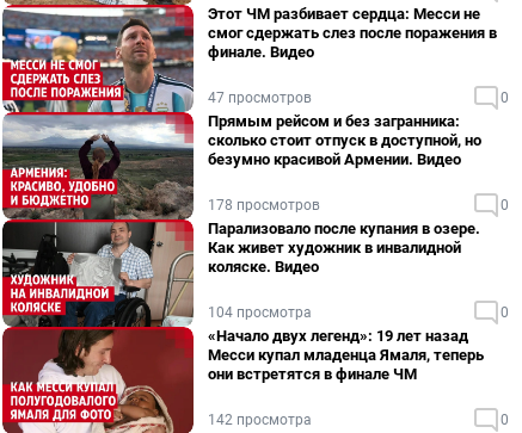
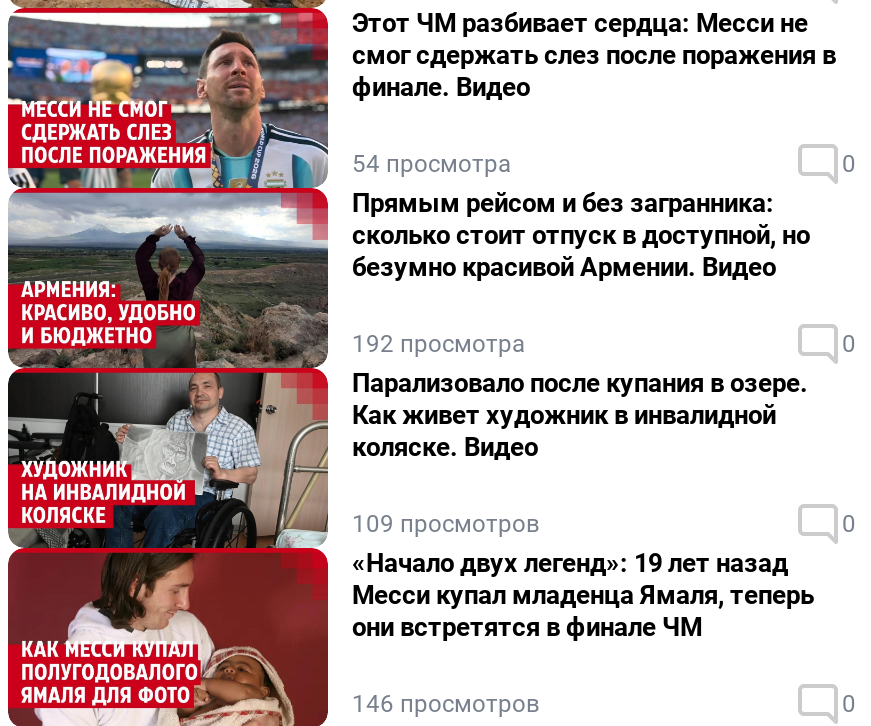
[208,89,312,106] 47 просмотров -> [352,150,512,178] 54 просмотра
[208,197,320,214] 178 просмотров -> [352,330,526,358] 192 просмотра
[208,304,312,321] 104 просмотра -> [352,510,540,538] 109 просмотров
[208,412,312,428] 142 просмотра -> [352,690,540,718] 146 просмотров

